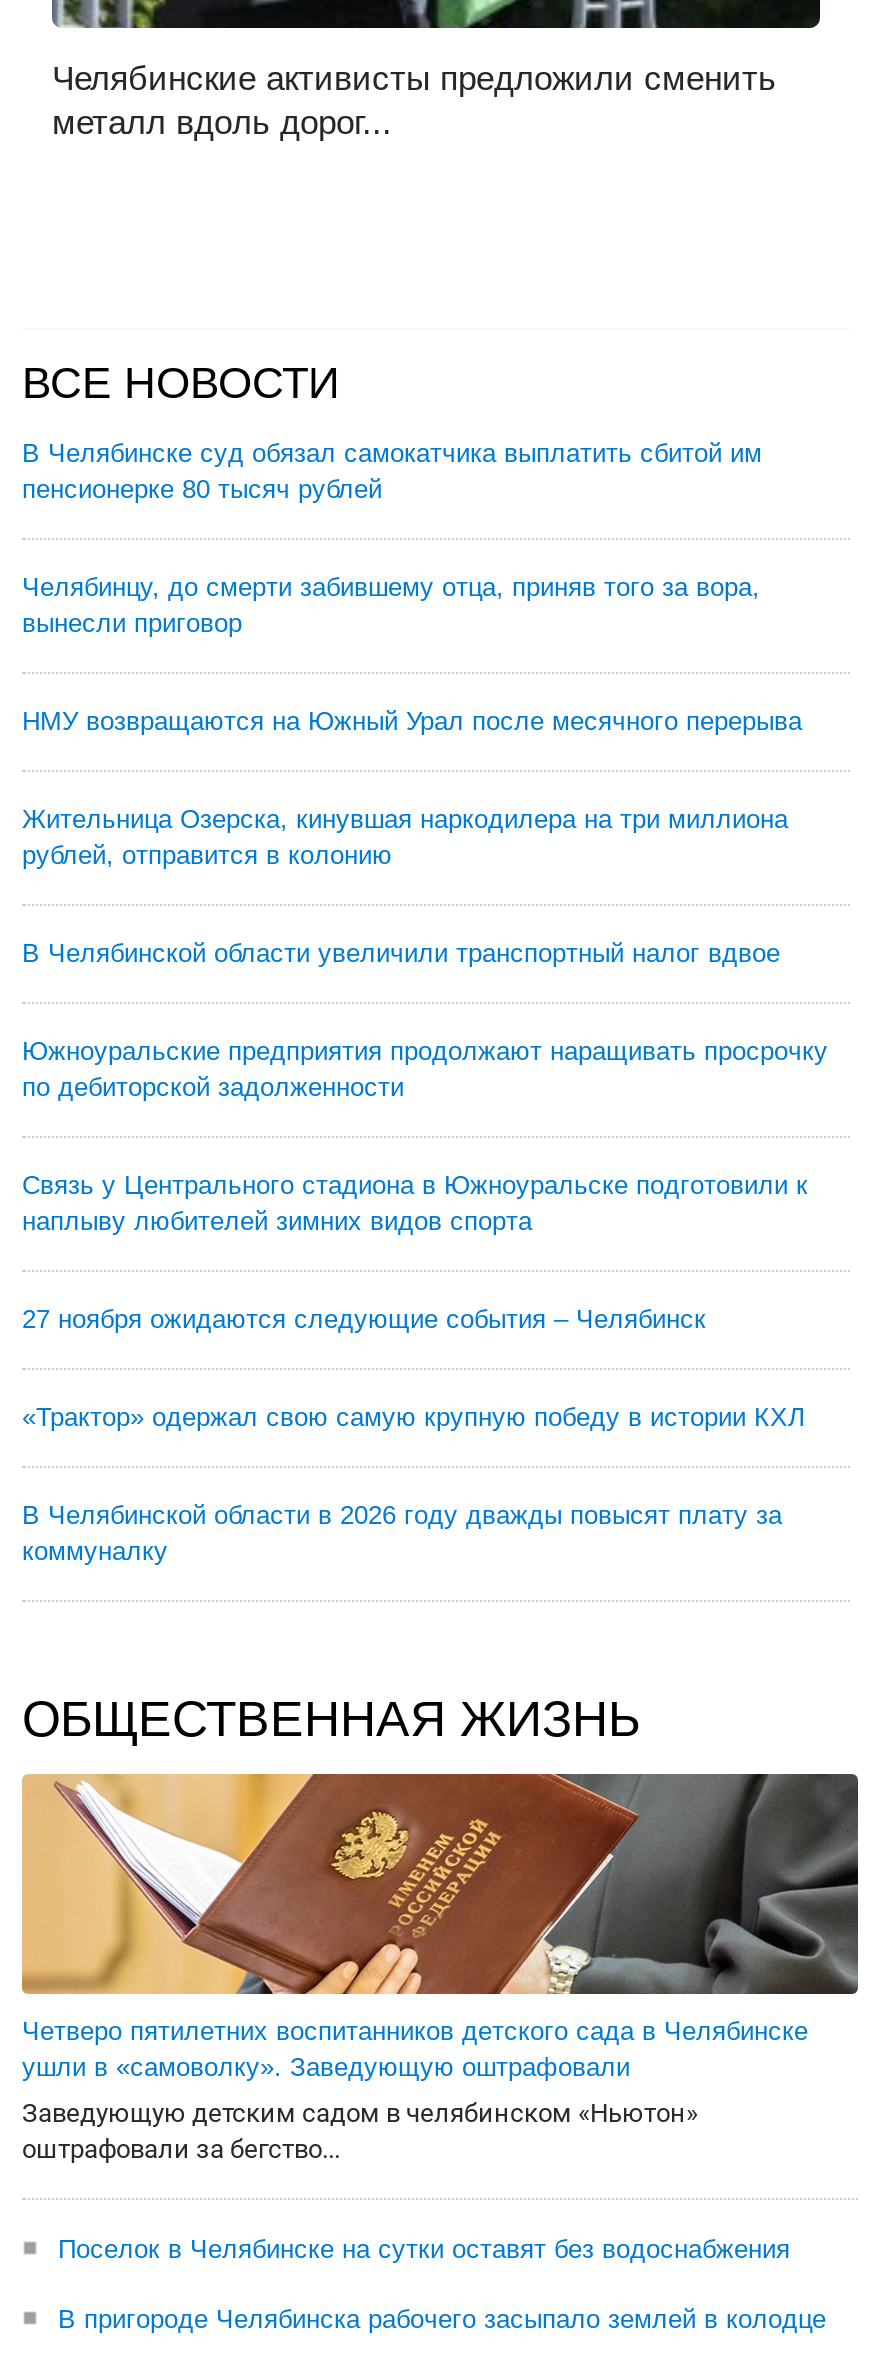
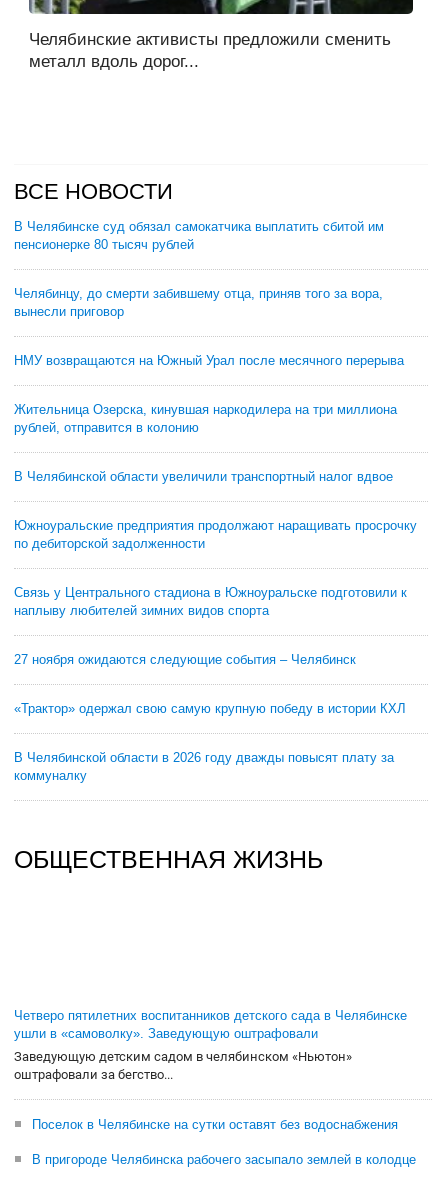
[20,1772,860,1996] [image] -> none

